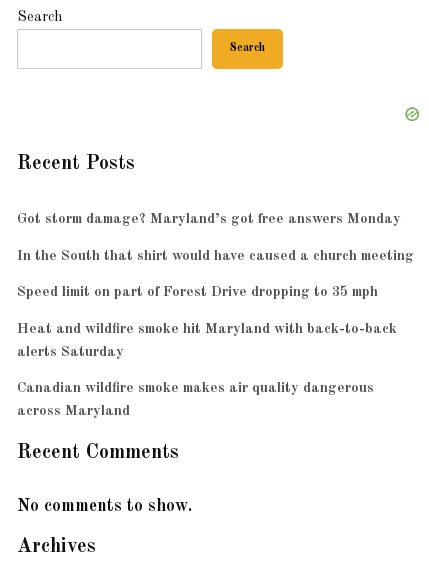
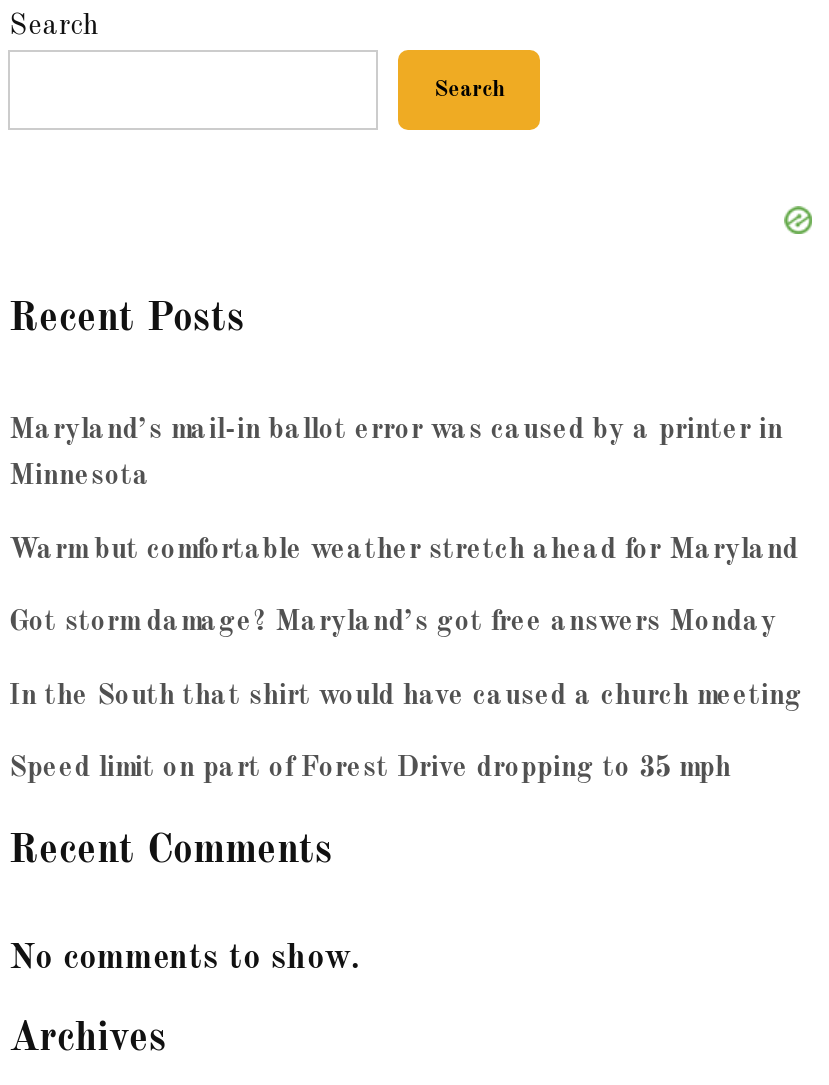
none -> [9,416,799,563] Maryland’s mail-in ballot error was caused by a printer in | Minnesota | Warm but comfortable weather stretch ahead for Maryland
moved [17,212,414,299] -> [9,608,803,782]: Got storm damage? Maryland’s got free answers Monday | In the South that shirt would have caused a church meeting | Speed limit on part of Forest Drive dropping to 35 mph
[17,322,397,418] Heat and wildfire smoke hit Maryland with back-to-back | alerts Saturday | Canadian wildfire smoke makes air quality dangerous | across Maryland -> none

